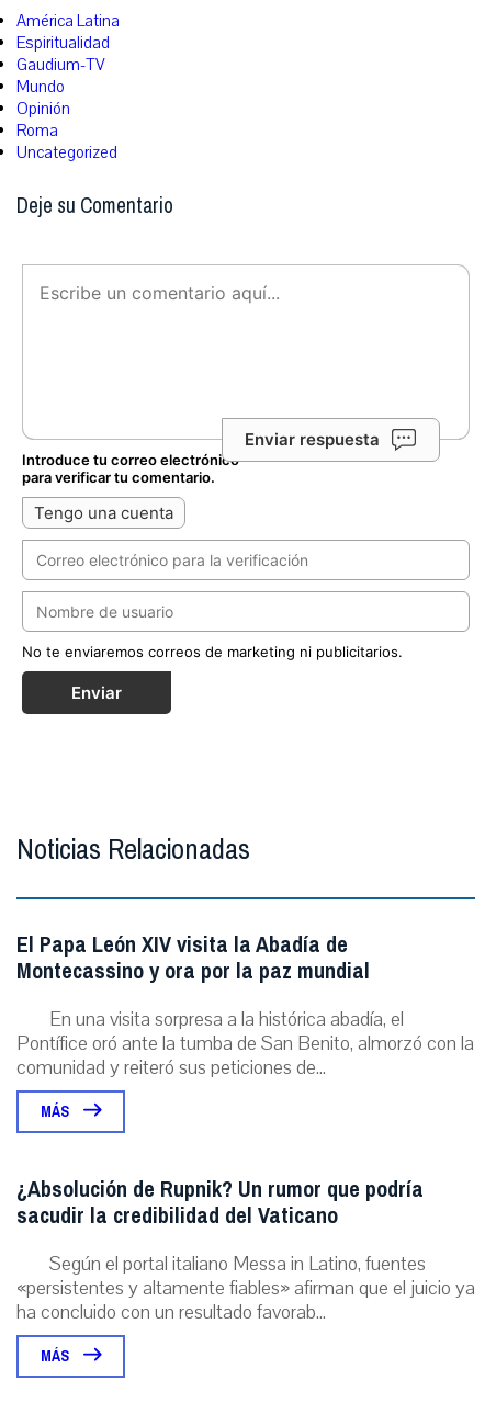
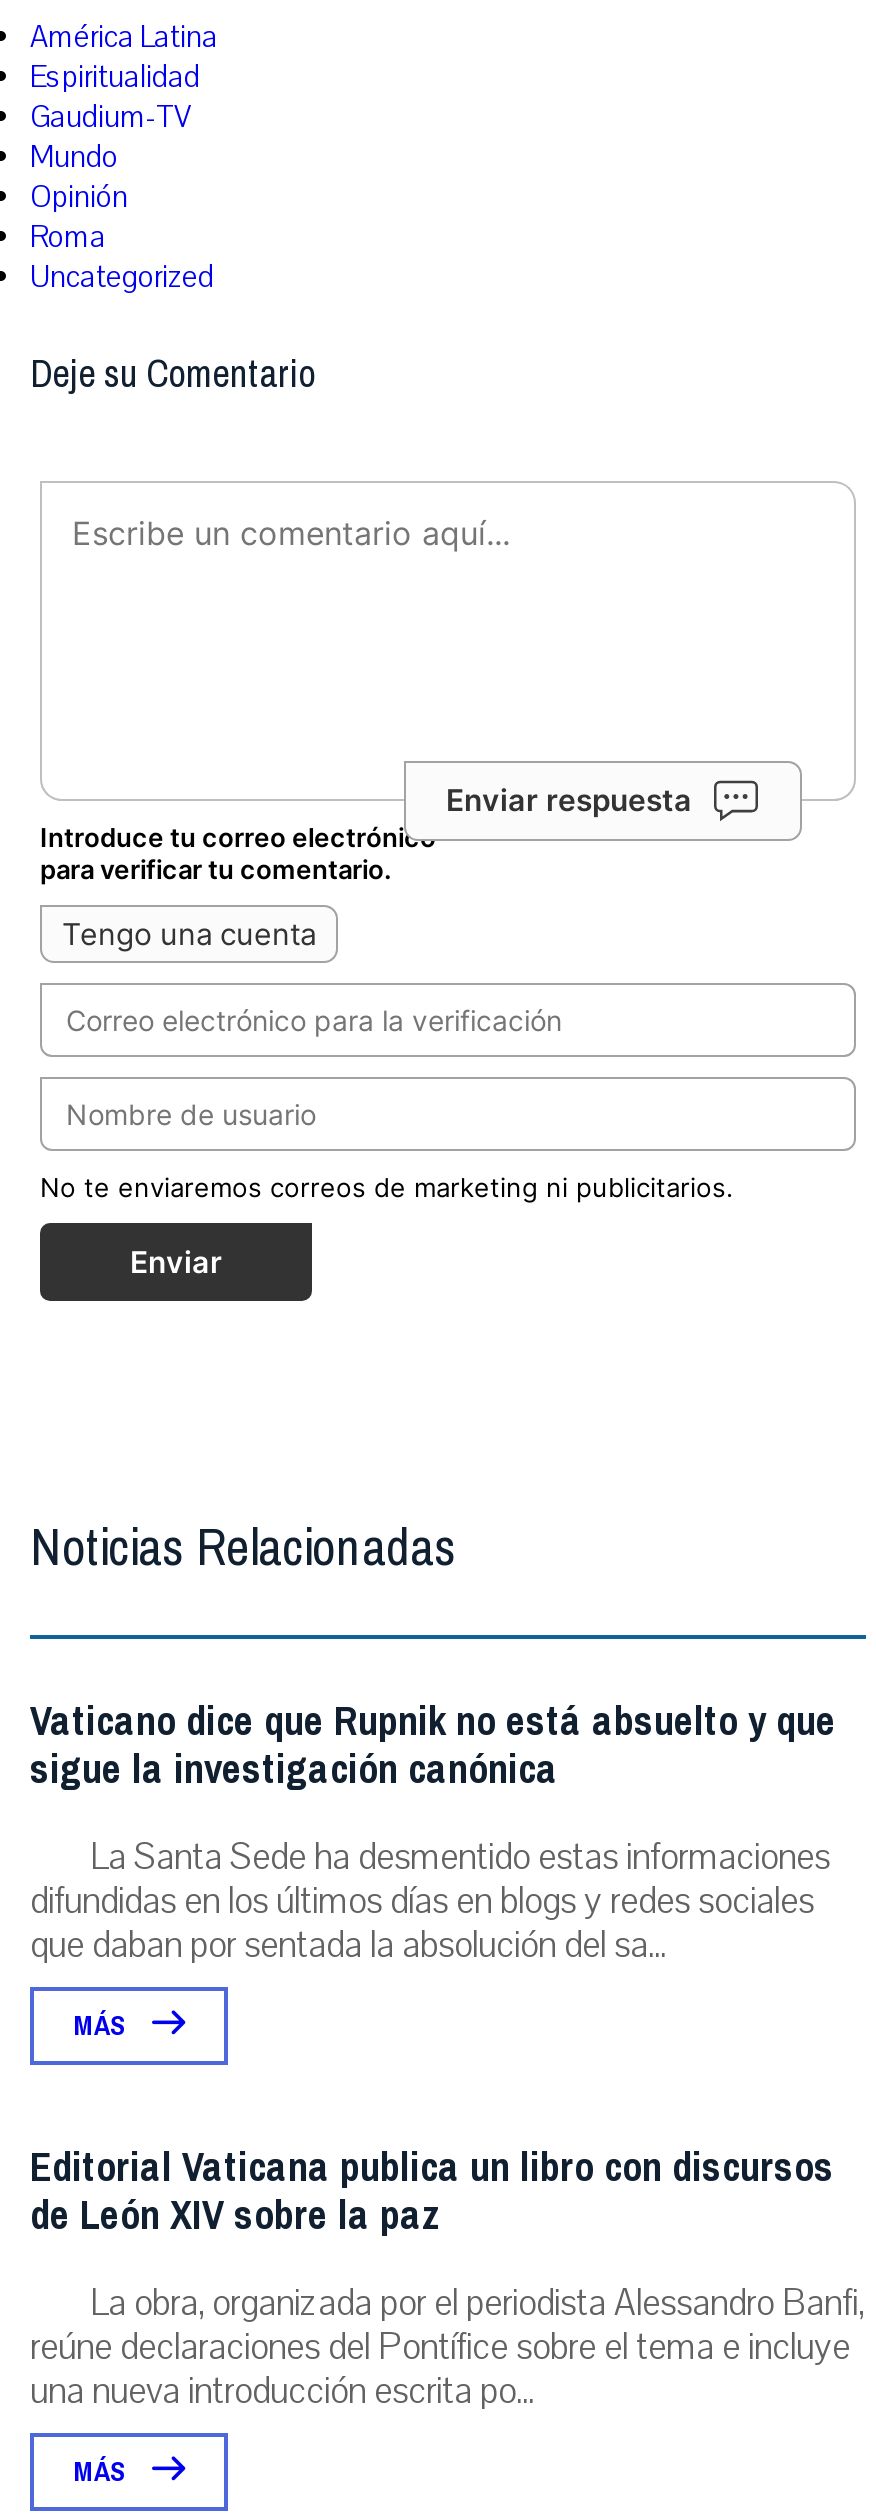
[16,925,474,1081] El Papa León XIV visita la Abadía de | Montecassino y ora por la paz mundial | En una visita sorpresa a la histórica abadía, el | Pontífice oró ante la tumba de San Benito, almorzó con la | comunidad y reiteró sus peticiones de... -> [30,1686,836,1970] Vaticano dice que Rupnik no está absuelto y que | sigue la investigación canónica | La Santa Sede ha desmentido estas informaciones | difundidas en los últimos días en blogs y redes sociales | que daban por sentada la absolución del sa...
[16,1170,475,1326] ¿Absolución de Rupnik? Un rumor que podría | sacudir la credibilidad del Vaticano | Según el portal italiano Messa in Latino, fuentes | «persistentes y altamente fiables» afirman que el juicio ya | ha concluido con un resultado favorab... -> [30,2132,864,2416] Editorial Vaticana publica un libro con discursos | de León XIV sobre la paz | La obra, organizada por el periodista Alessandro Banfi, | reúne declaraciones del Pontífice sobre el tema e incluye | una nueva introducción escrita po...

